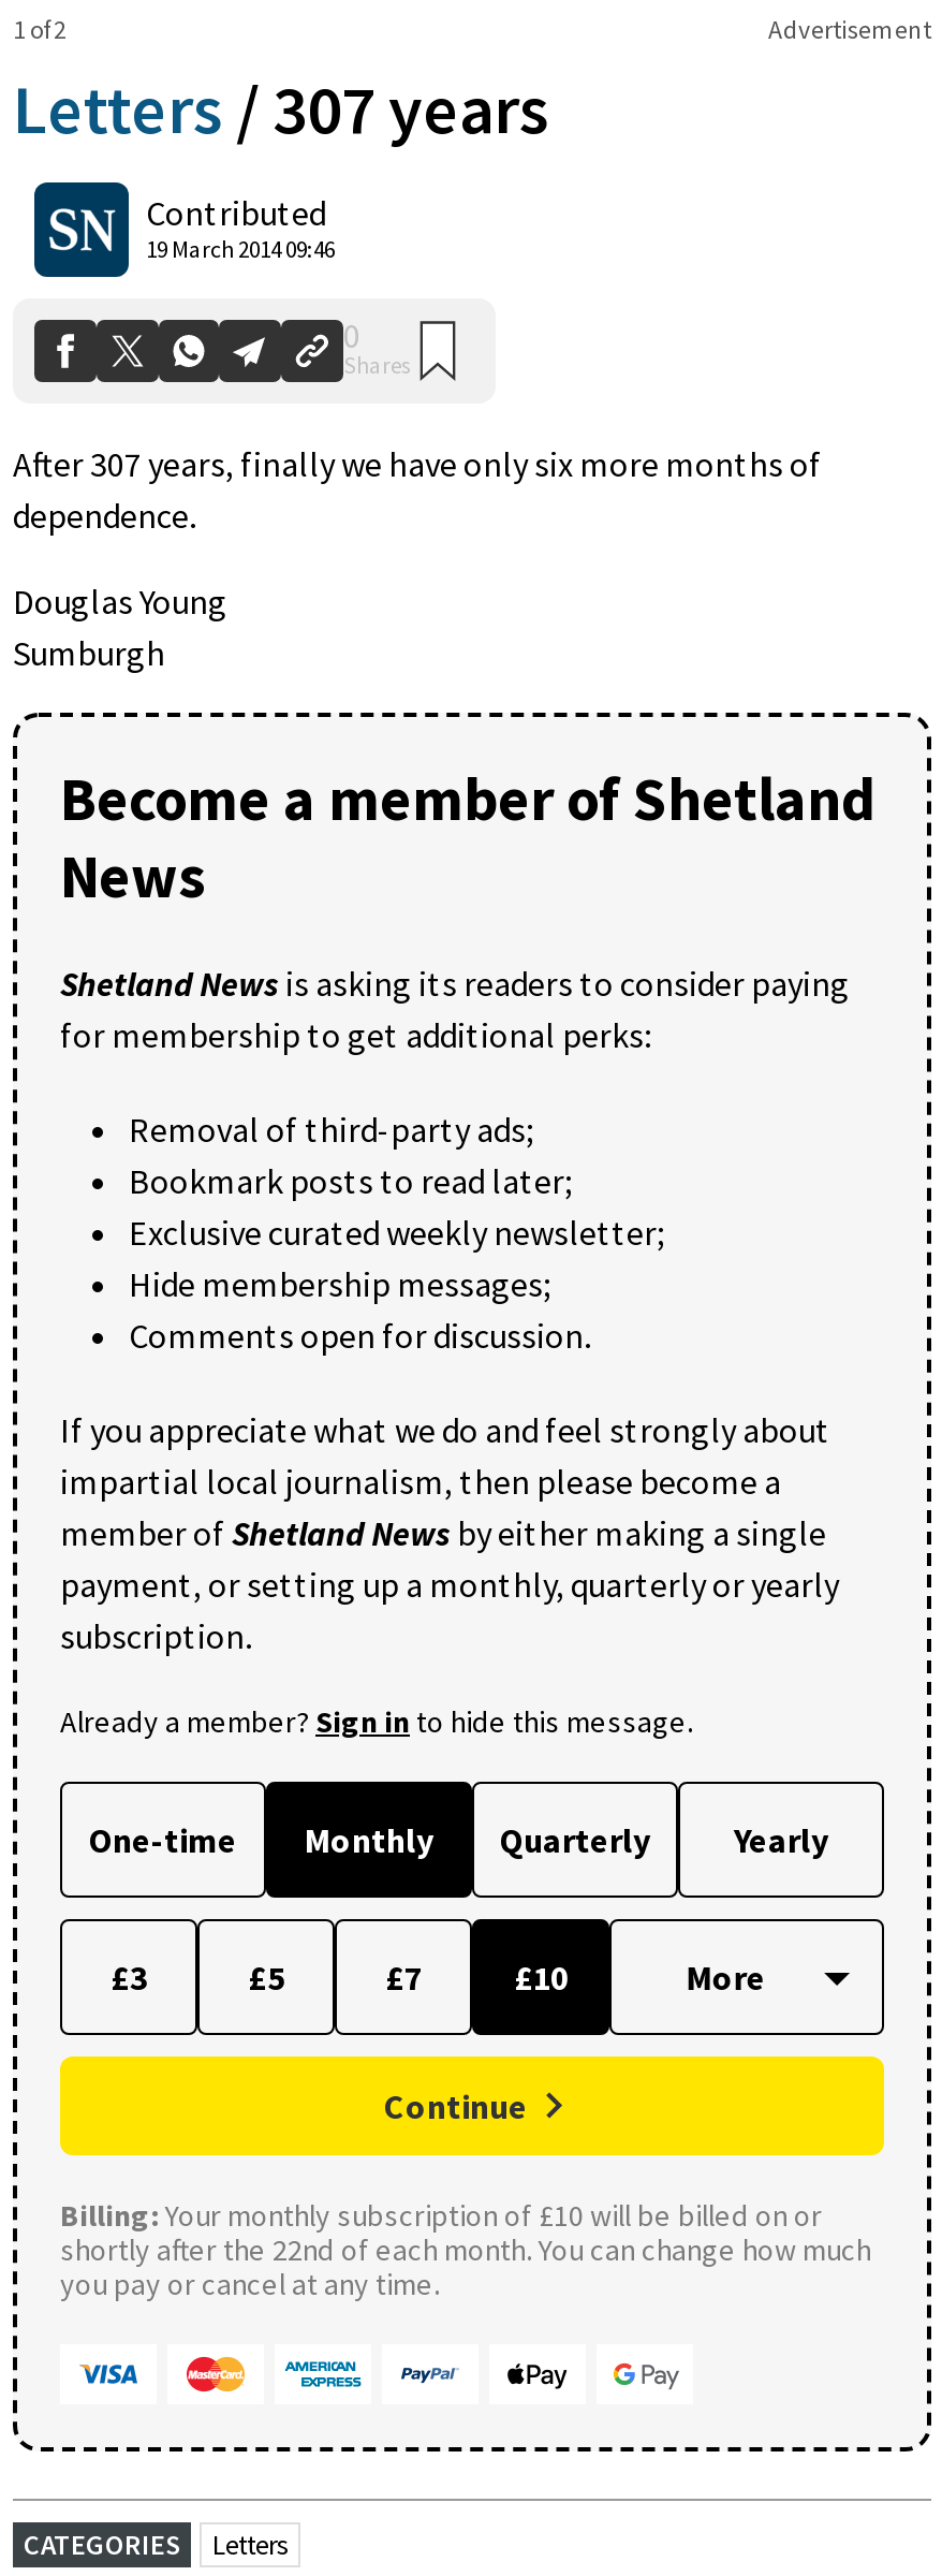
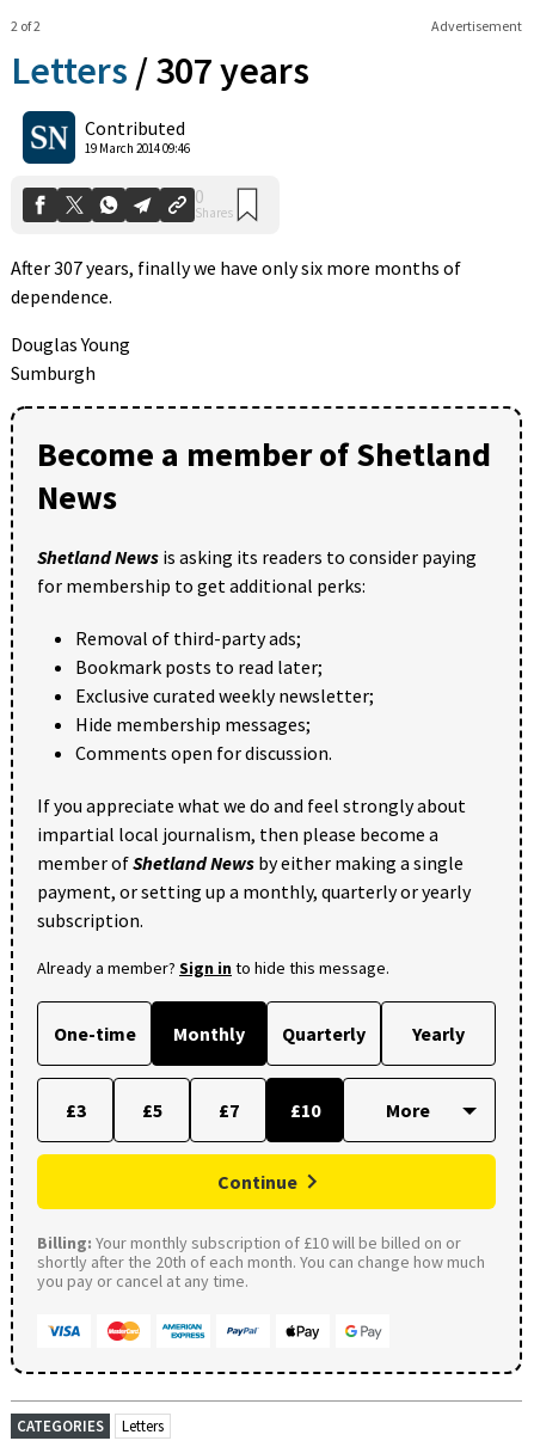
[13,13,67,45] 1 of 2 -> [11,17,41,35] 2 of 2
[60,2230,871,2268] shortly after the 22nd of each month. You can change how much -> [37,1251,485,1272] shortly after the 20th of each month. You can change how much

